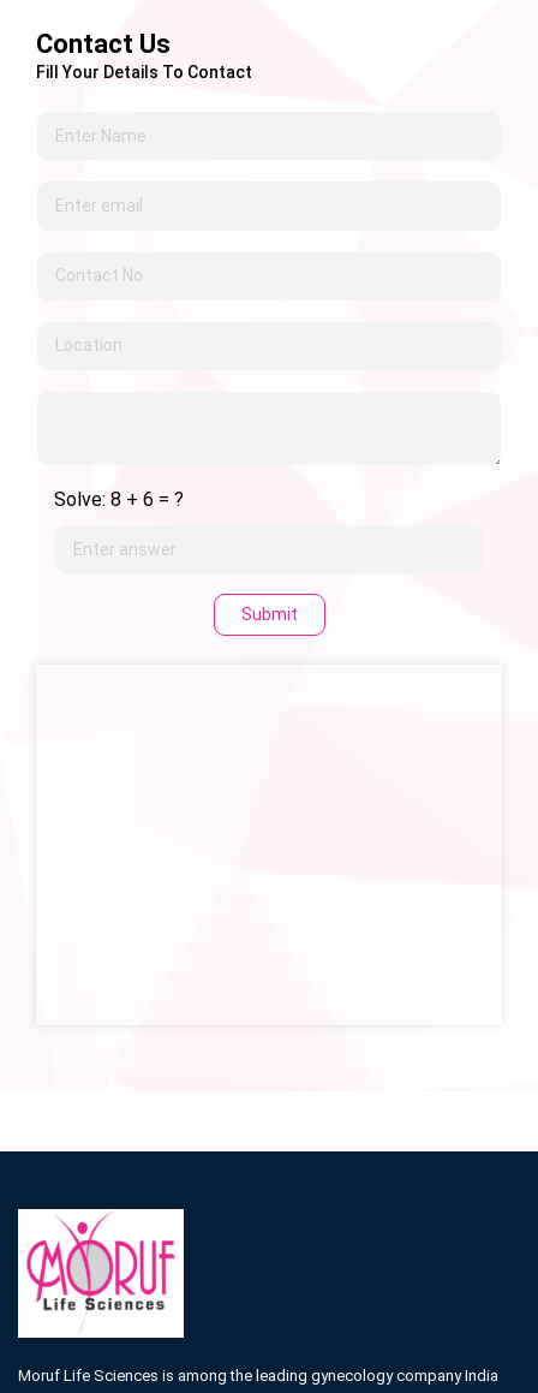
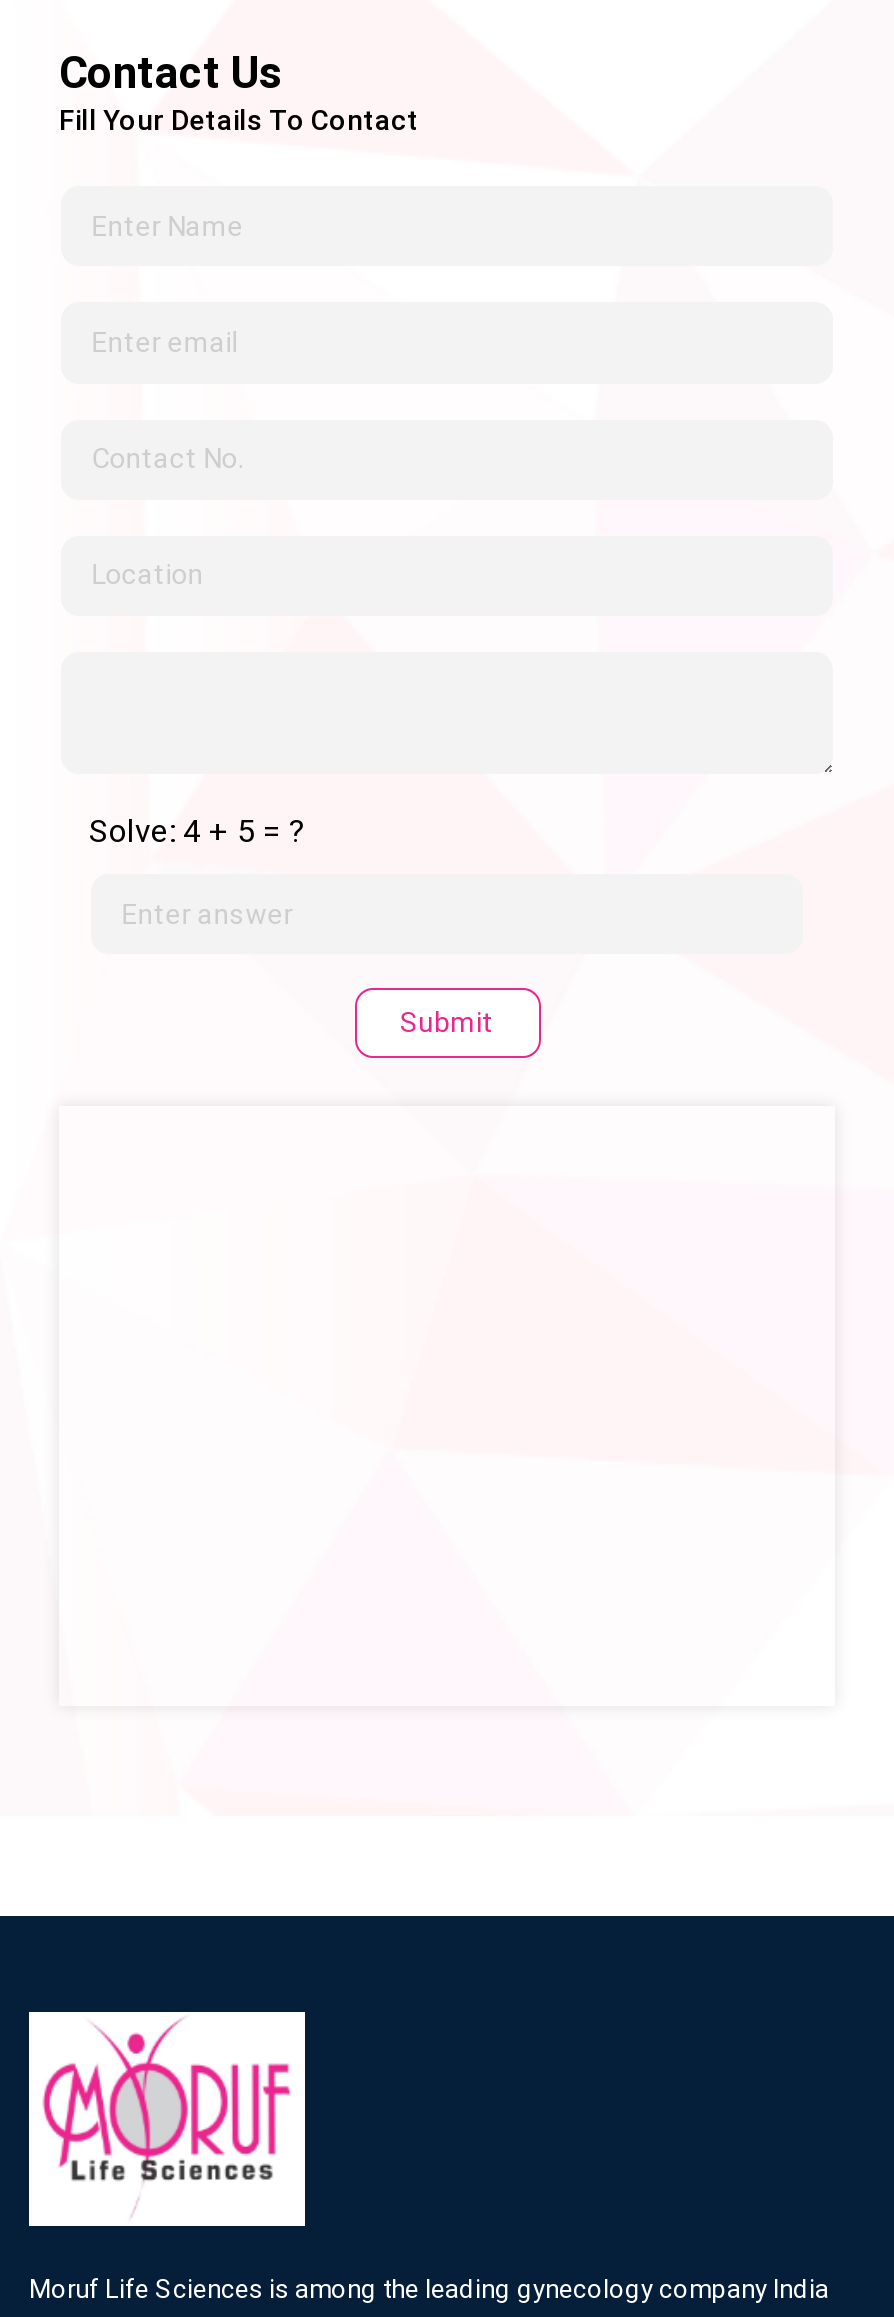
[54,488,184,511] Solve: 8 + 6 = ? -> [89,812,305,850] Solve: 4 + 5 = ?

